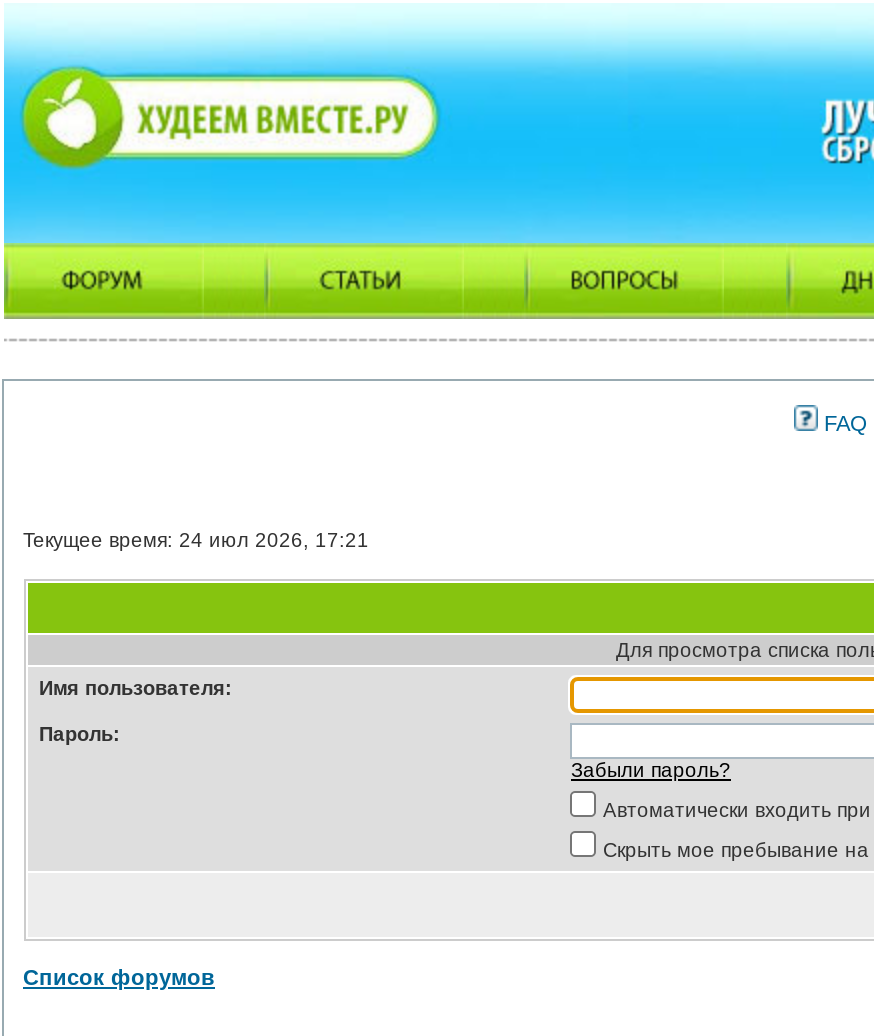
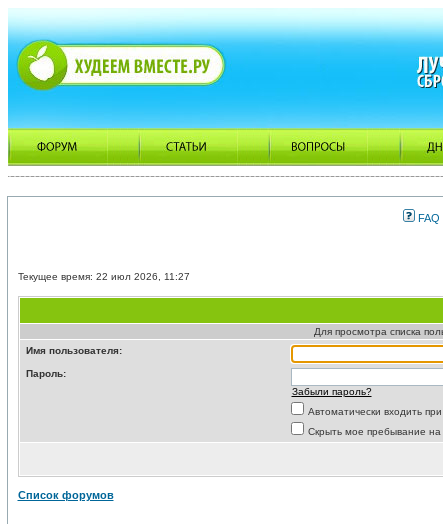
[23,529,369,551] Текущее время: 24 июл 2026, 17:21 -> [17,271,189,282] Текущее время: 22 июл 2026, 11:27

